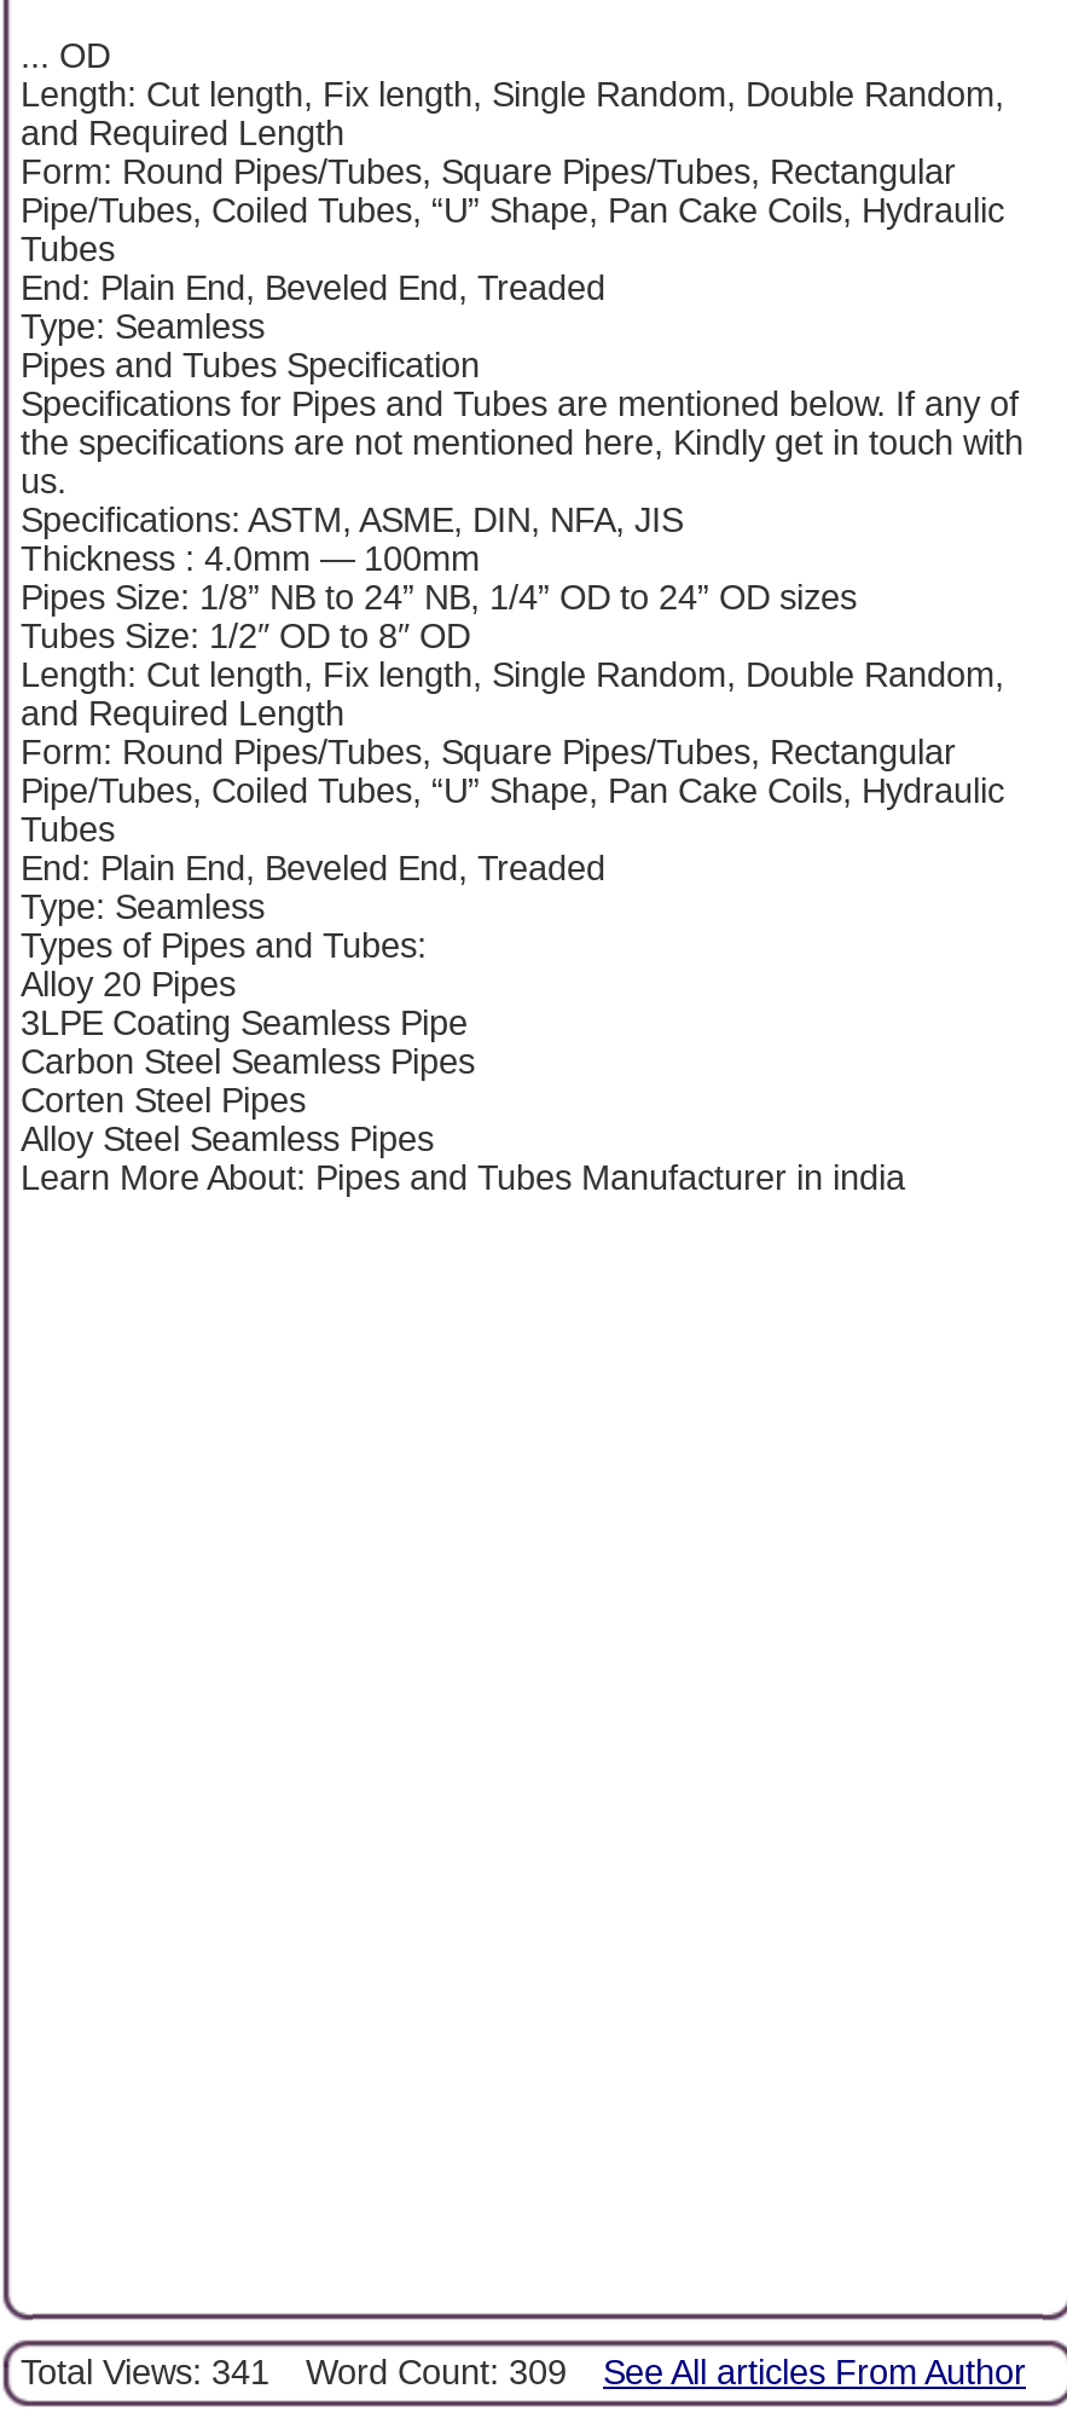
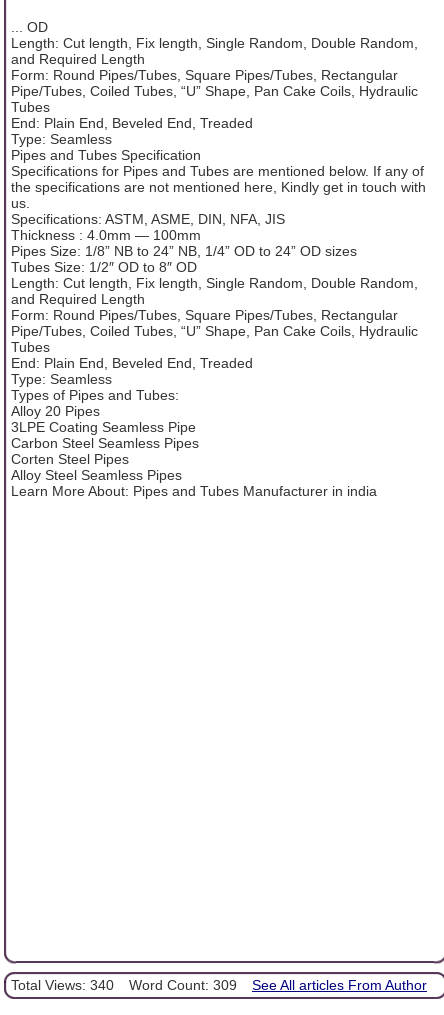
[21,2352,1026,2391] Total Views: 341 Word Count: 309 See All articles From Author -> [11,977,427,993] Total Views: 340 Word Count: 309 See All articles From Author

